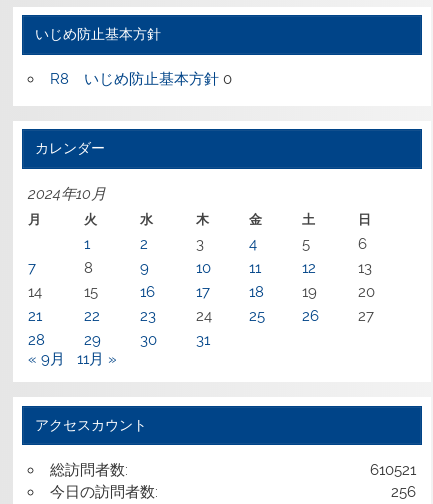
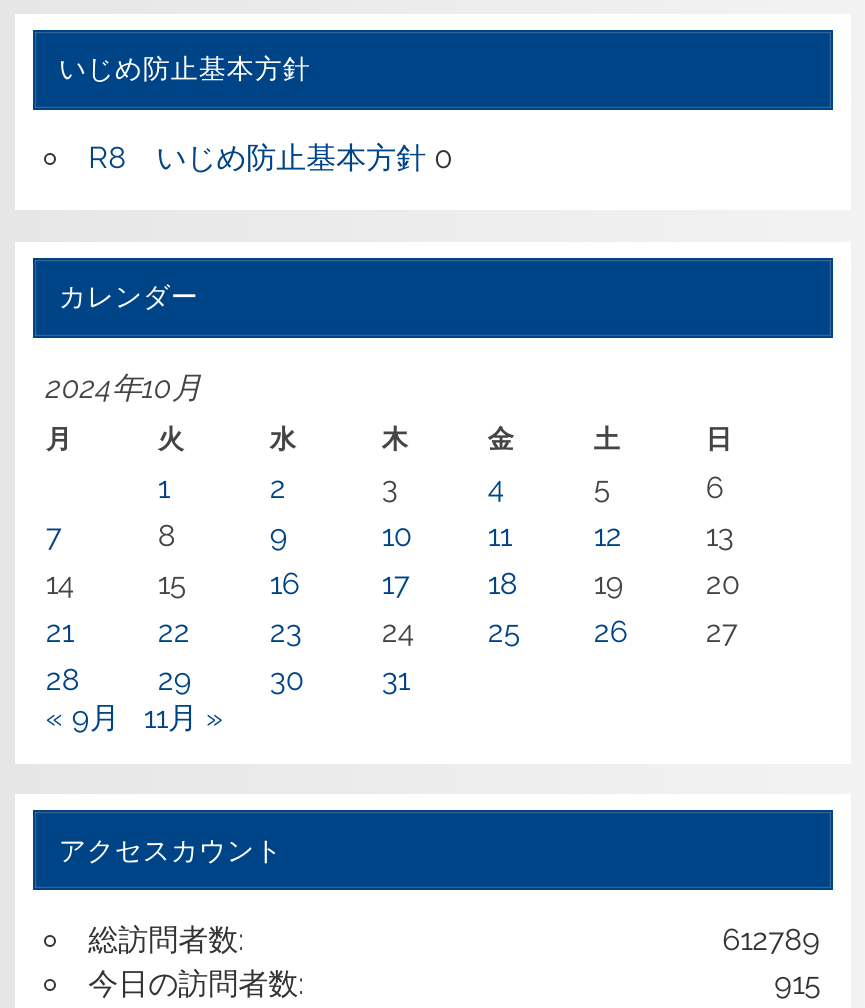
[370,461,416,479] 610521 -> [722,922,820,958] 612789
[391,483,416,501] 256 -> [774,966,820,1002] 915

